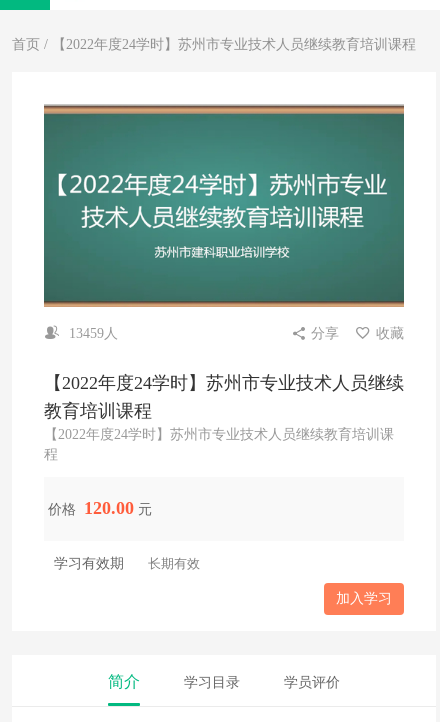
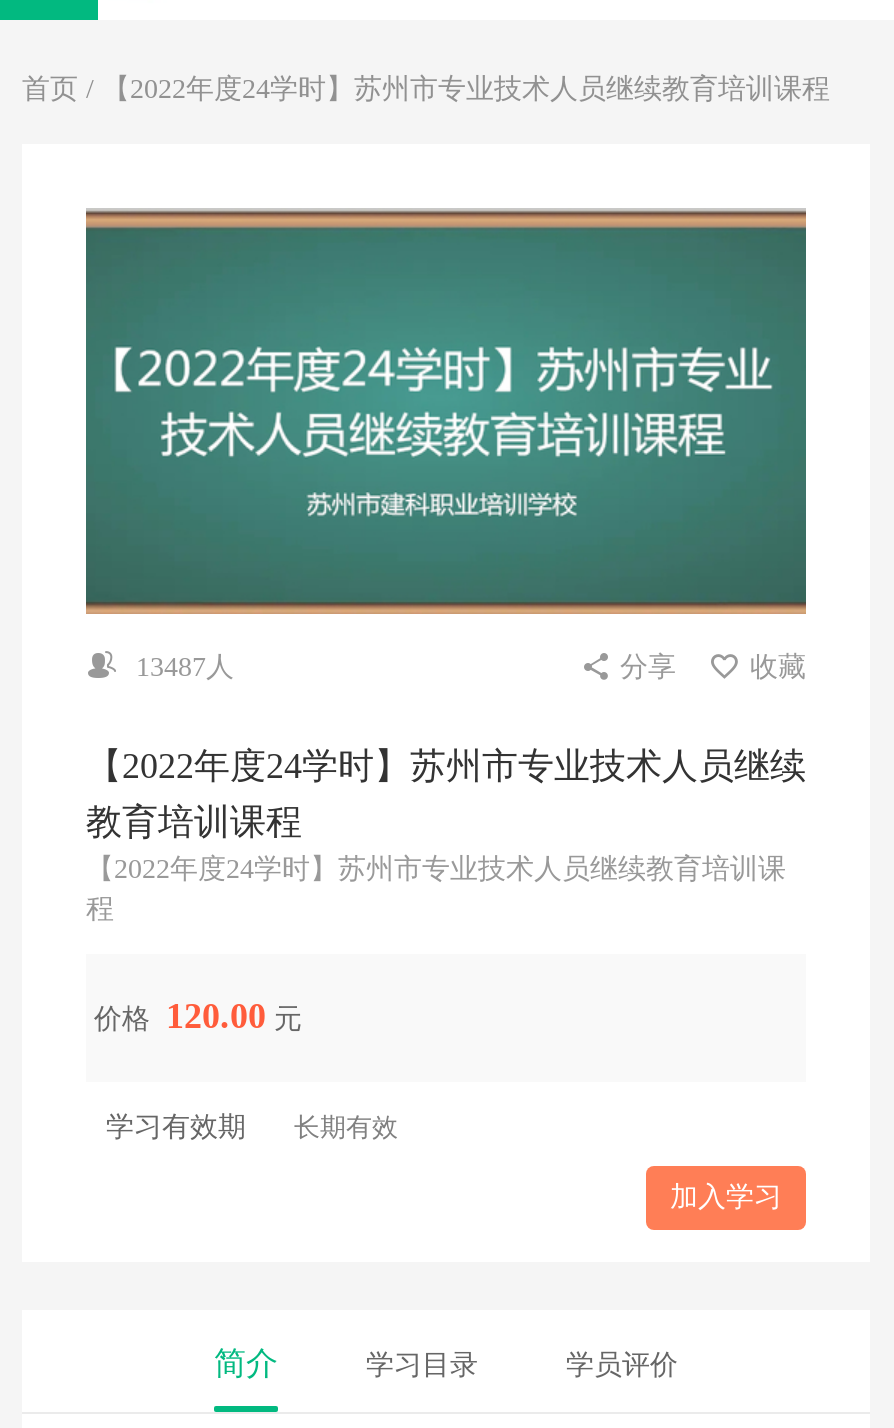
[69,325,118,340] 13459人 -> [136,651,234,681] 13487人

